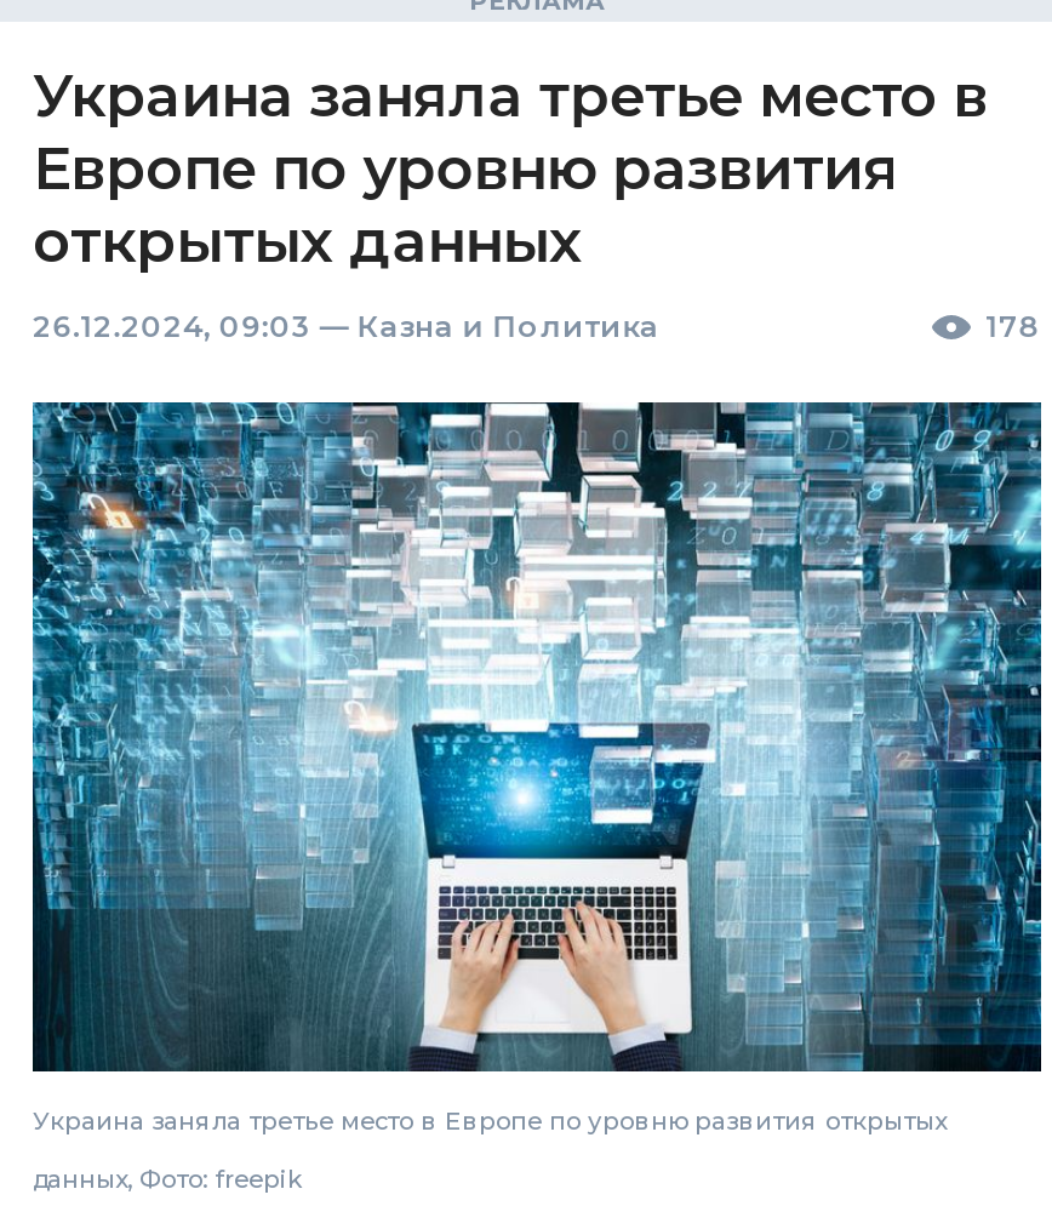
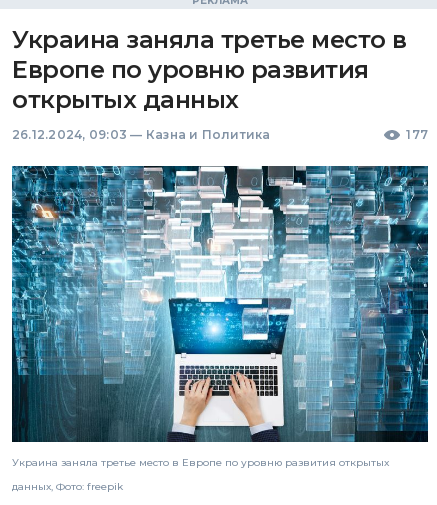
[986,307,1041,344] 178 -> [406,127,428,142] 177

